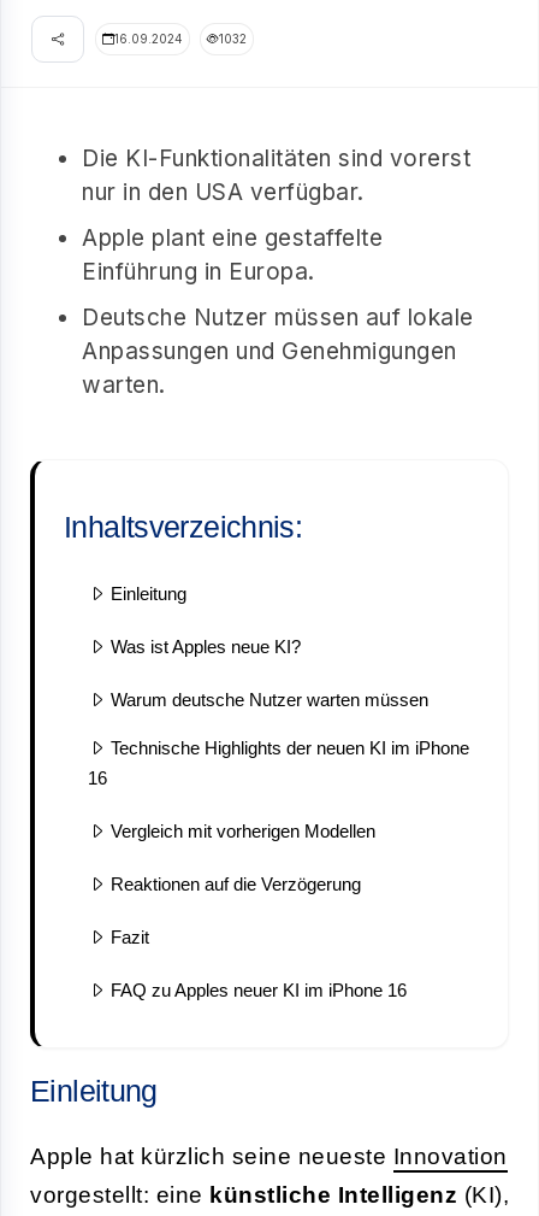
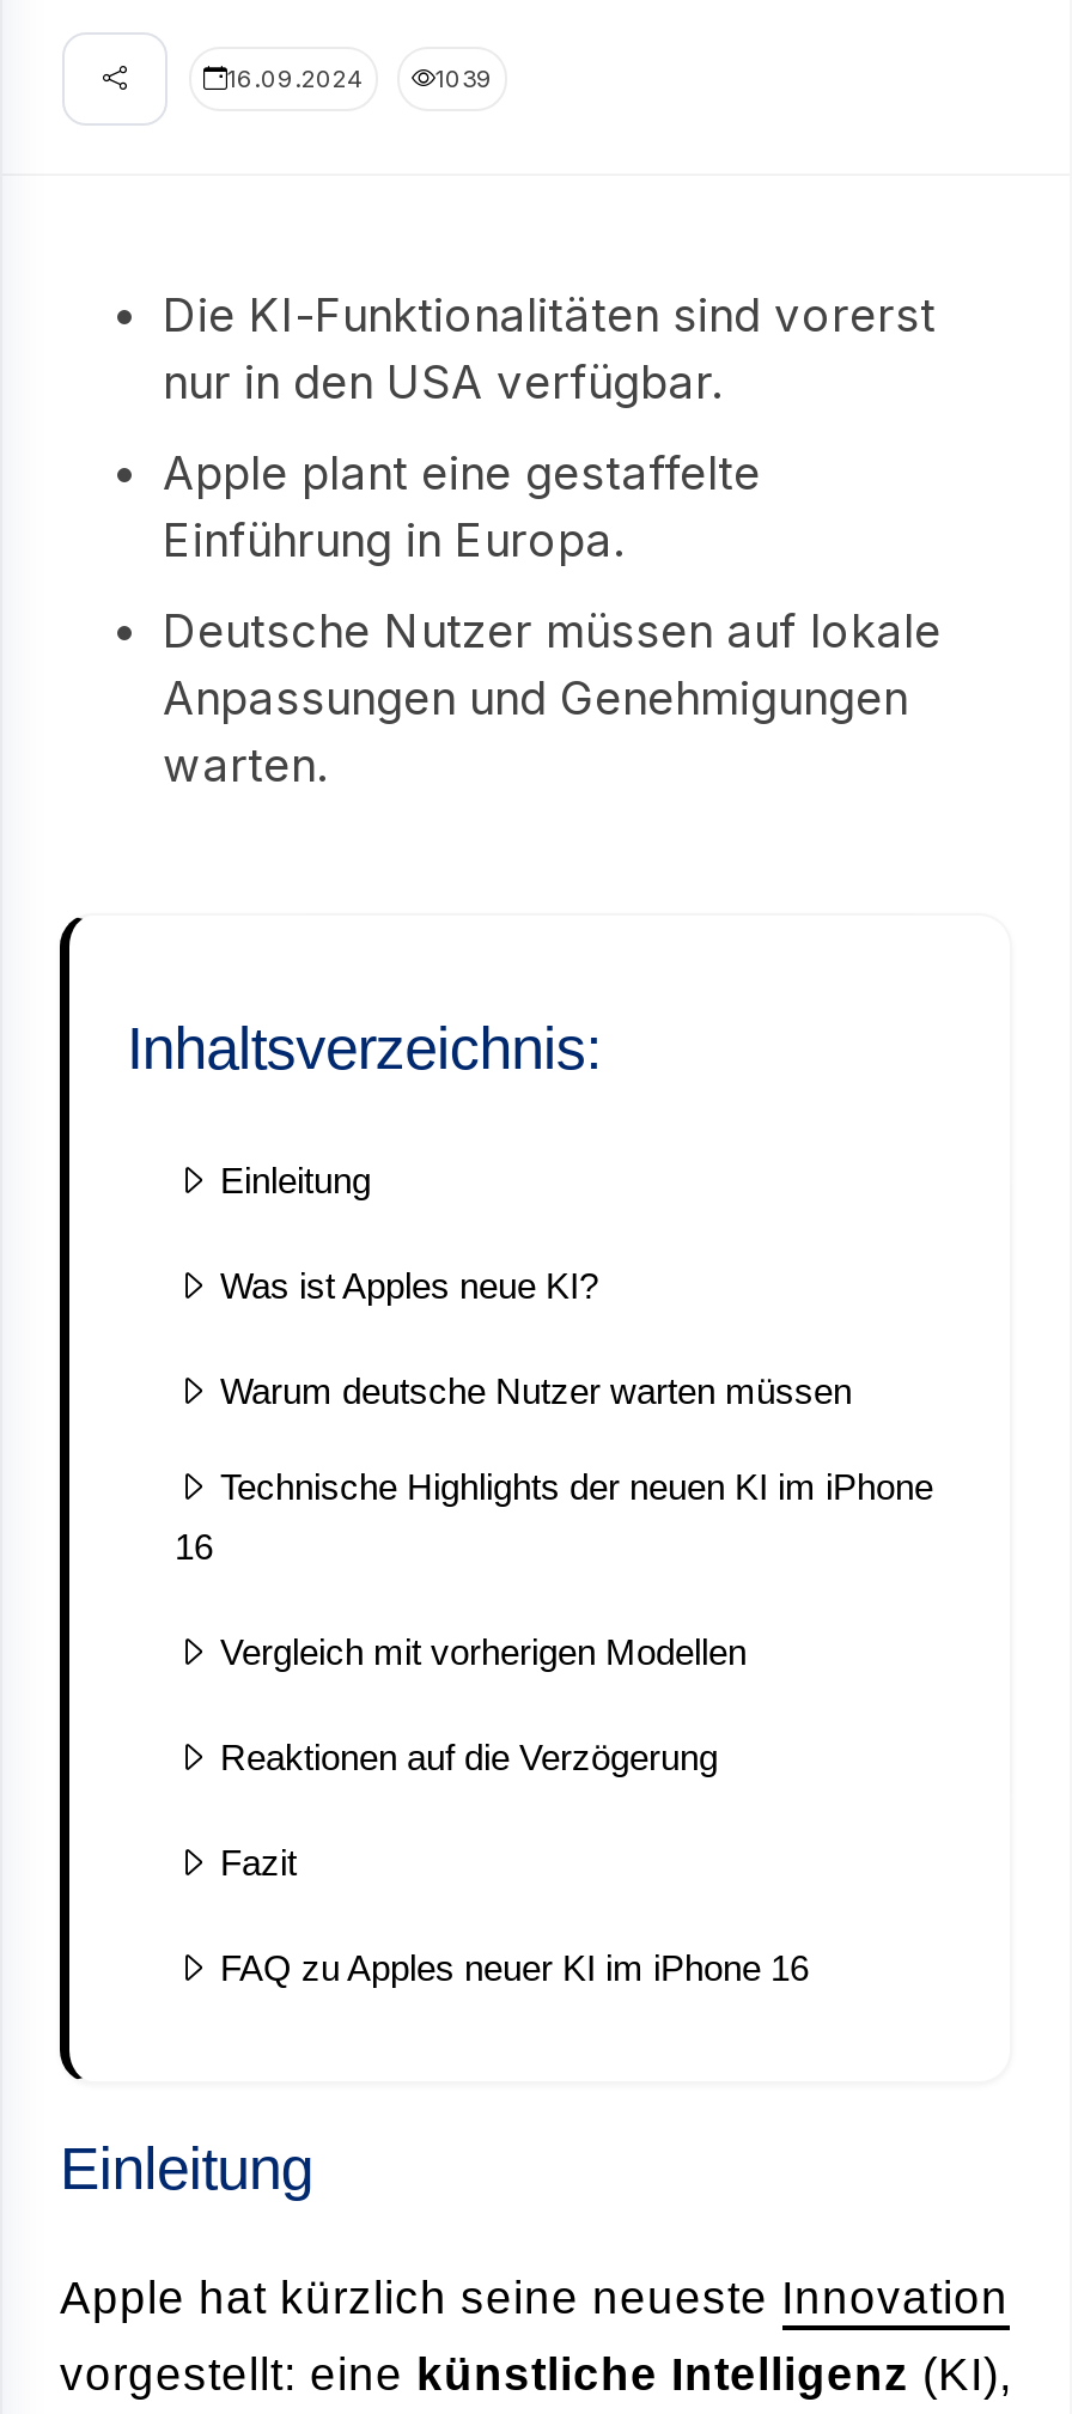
[219,31,247,46] 1032 -> [435,64,493,92] 1039

